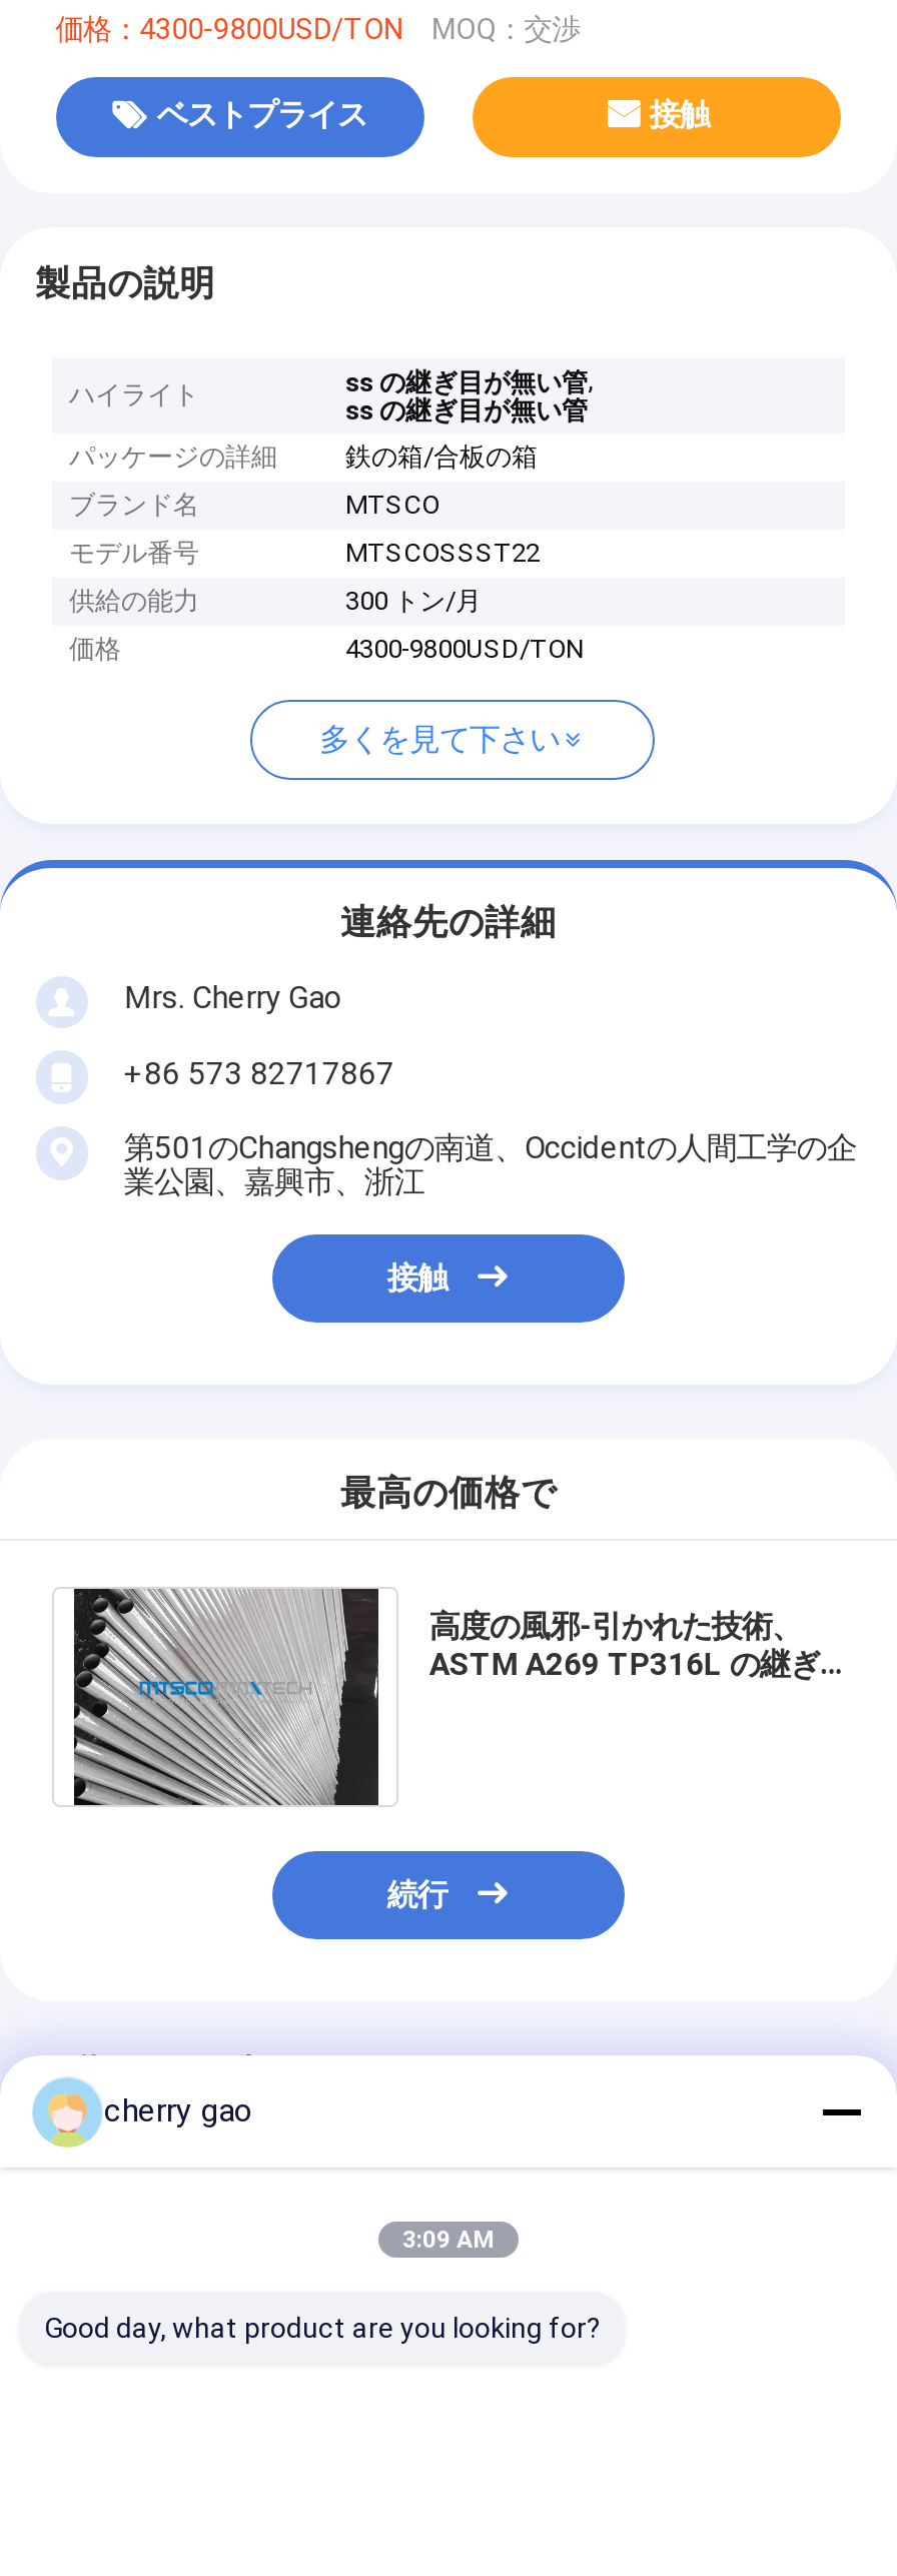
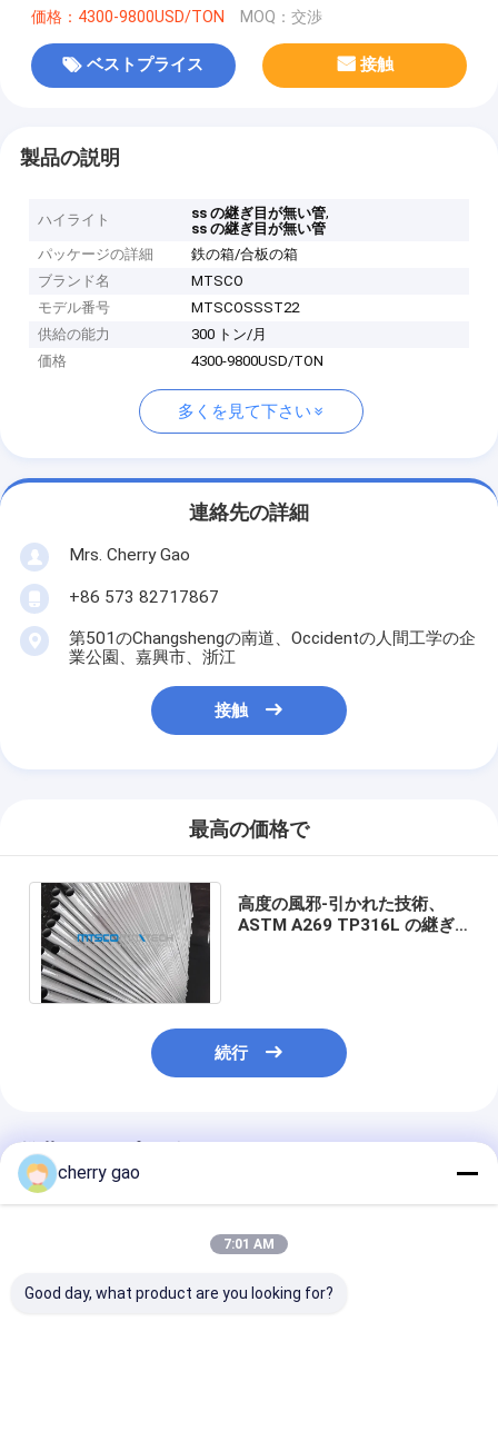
[402,2226,495,2254] 3:09 AM -> [223,1236,275,1252] 7:01 AM

